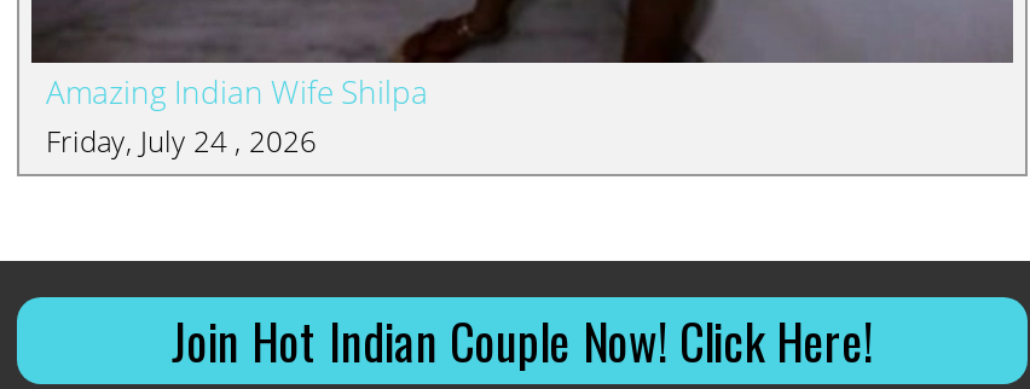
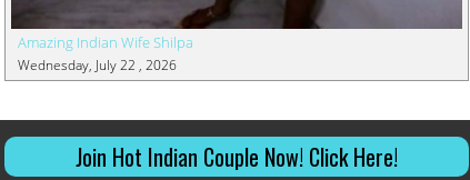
[46,121,317,162] Friday, July 24 , 2026 -> [18,55,177,74] Wednesday, July 22 , 2026

